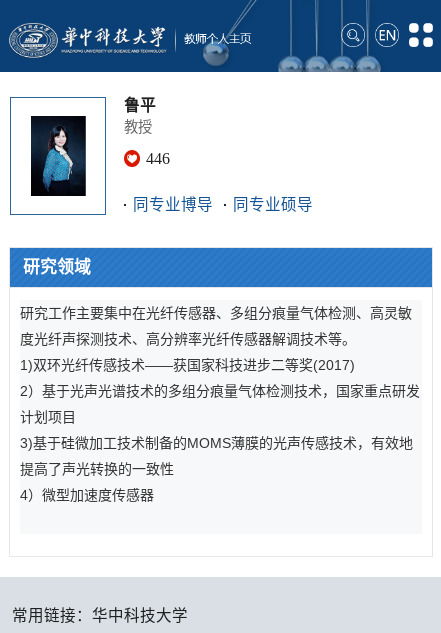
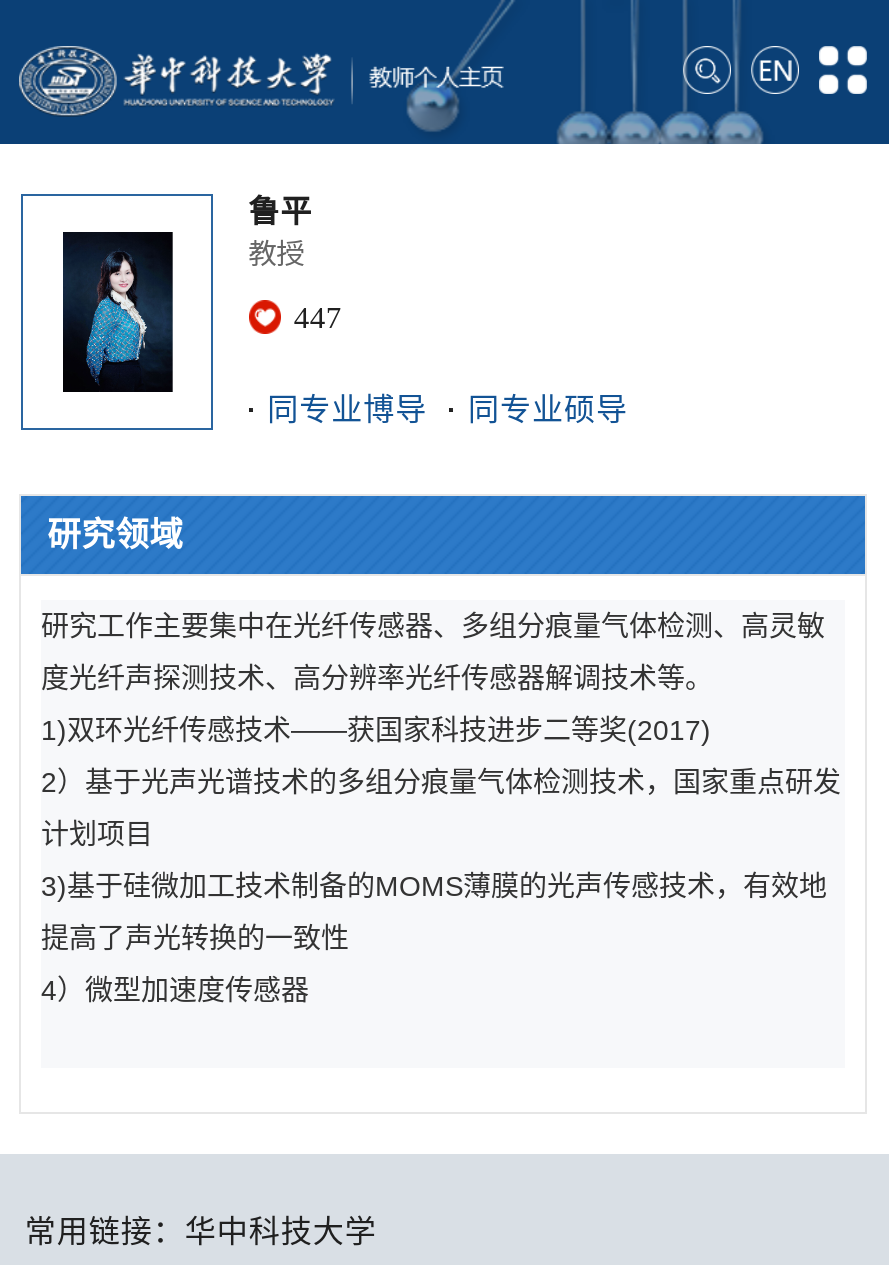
[146,150,170,167] 446 -> [294,299,342,333] 447

